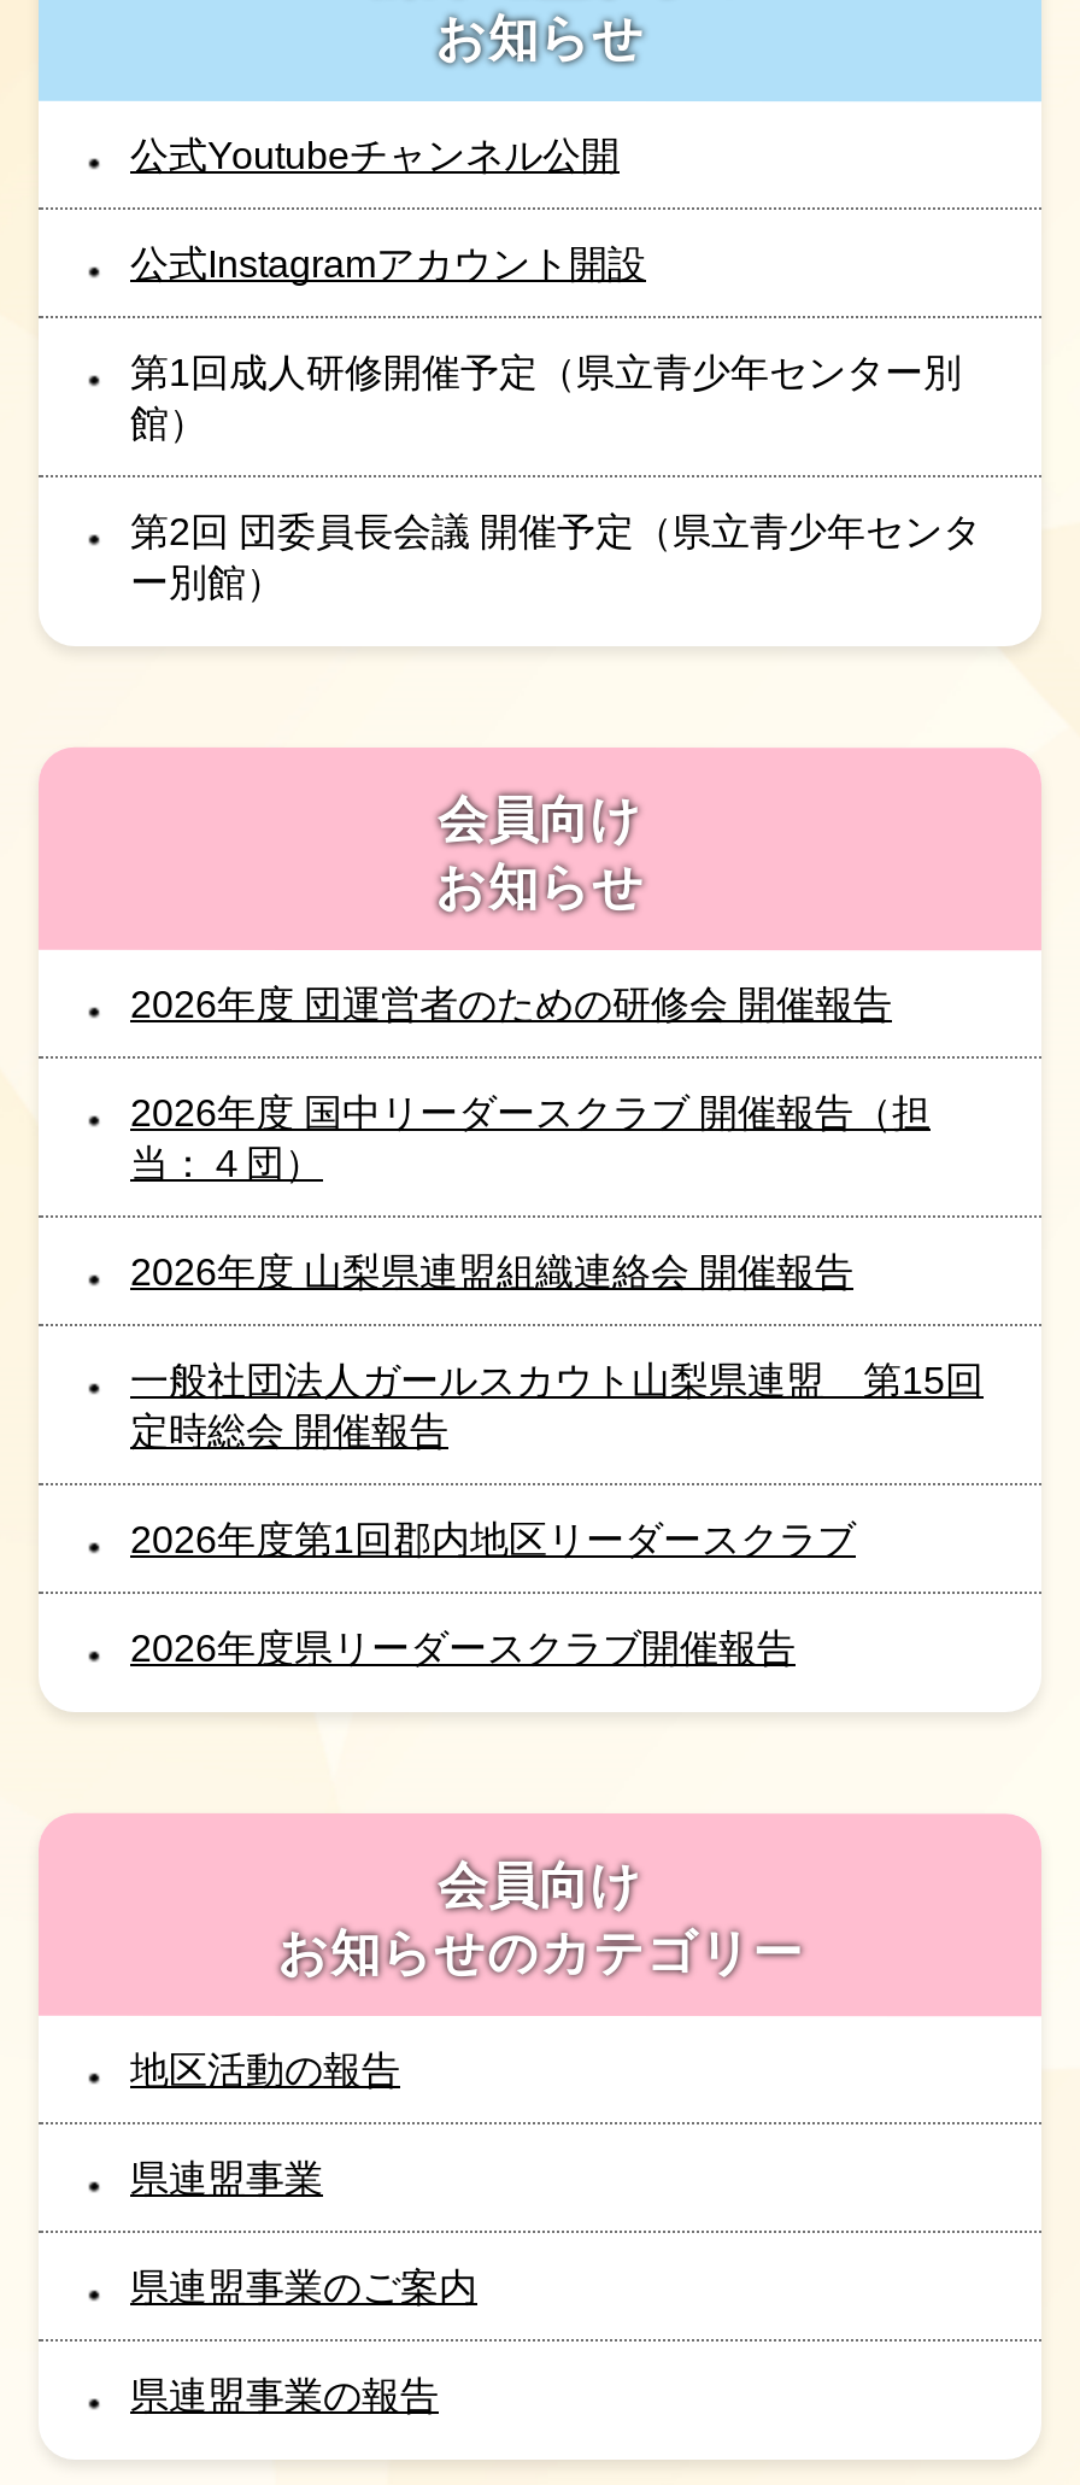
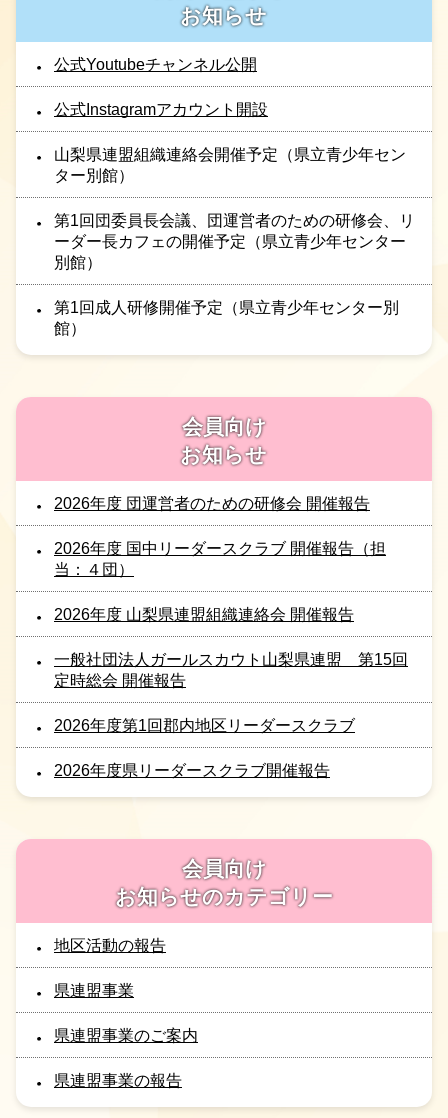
none -> [54,146,415,271] 山梨県連盟組織連絡会開催予定（県立青少年セン | ター別館） | 第1回団委員長会議、団運営者のための研修会、リ | ーダー長カフェの開催予定（県立青少年センター | 別館）
moved [130,351,962,443] -> [54,299,399,337]: 第1回成人研修開催予定（県立青少年センター別 | 館）
[130,510,981,602] 第2回 団委員長会議 開催予定（県立青少年センタ | ー別館） -> none

